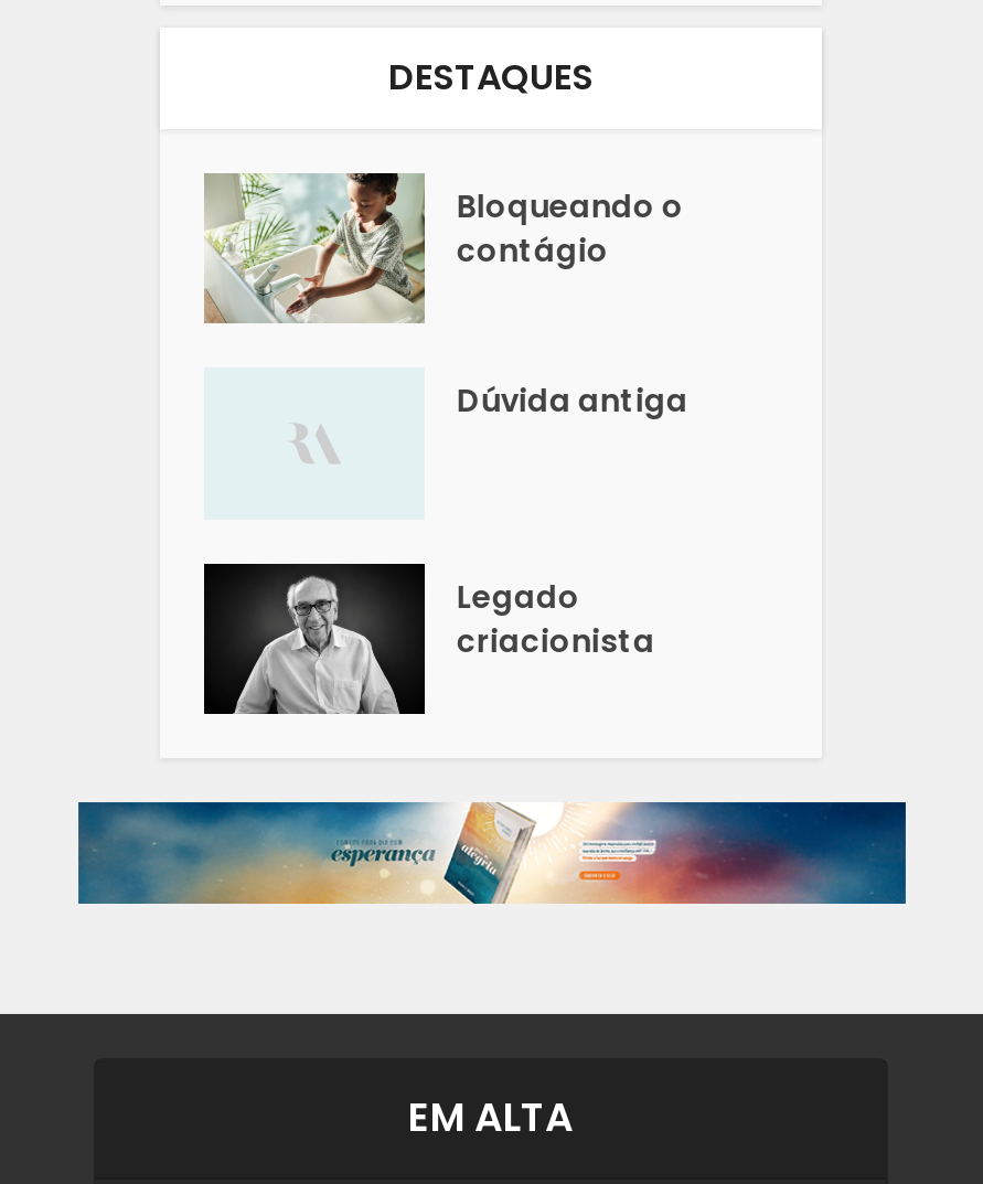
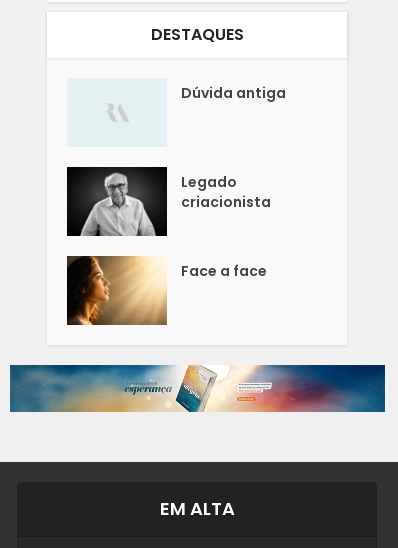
[202,170,684,324] [image] | Bloqueando o | contágio -> none
moved [457,379,688,663] -> [181,83,286,212]: Dúvida antiga | Legado | criacionista
none -> [67,255,267,325] [image] | Face a face

